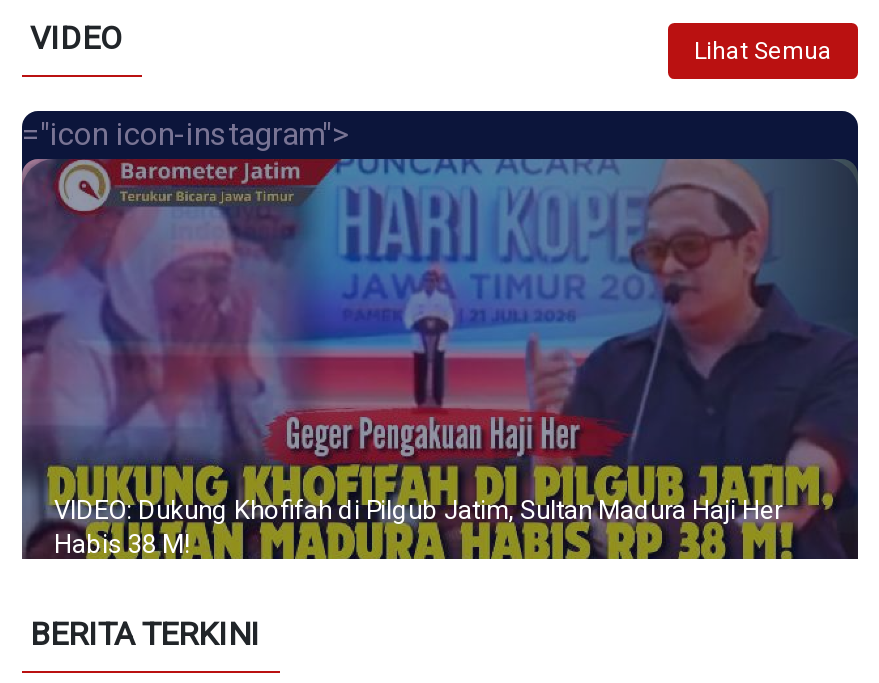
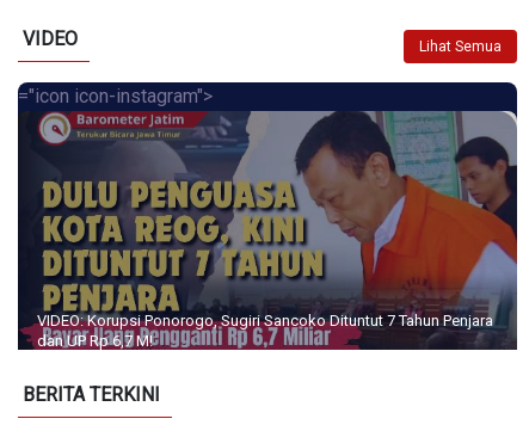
[20,157,858,561] [image] | VIDEO: Dukung Khofifah di Pilgub Jatim, Sultan Madura Haji Her | Habis 38 M! -> [17,111,517,351] [image] | VIDEO: Korupsi Ponorogo, Sugiri Sancoko Dituntut 7 Tahun Penjara | dan UP Rp 6,7 M!

